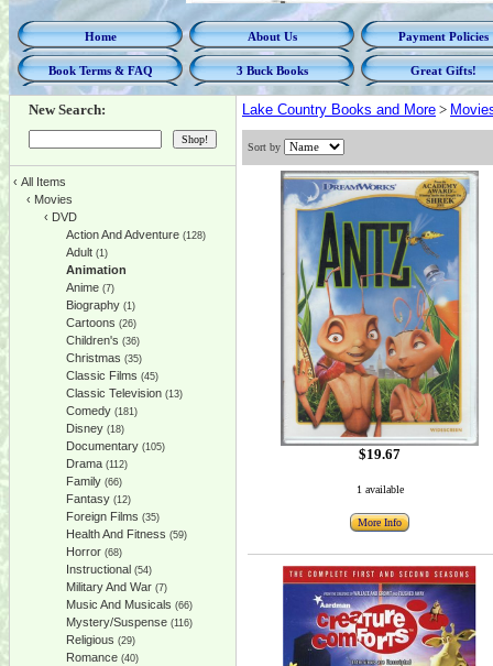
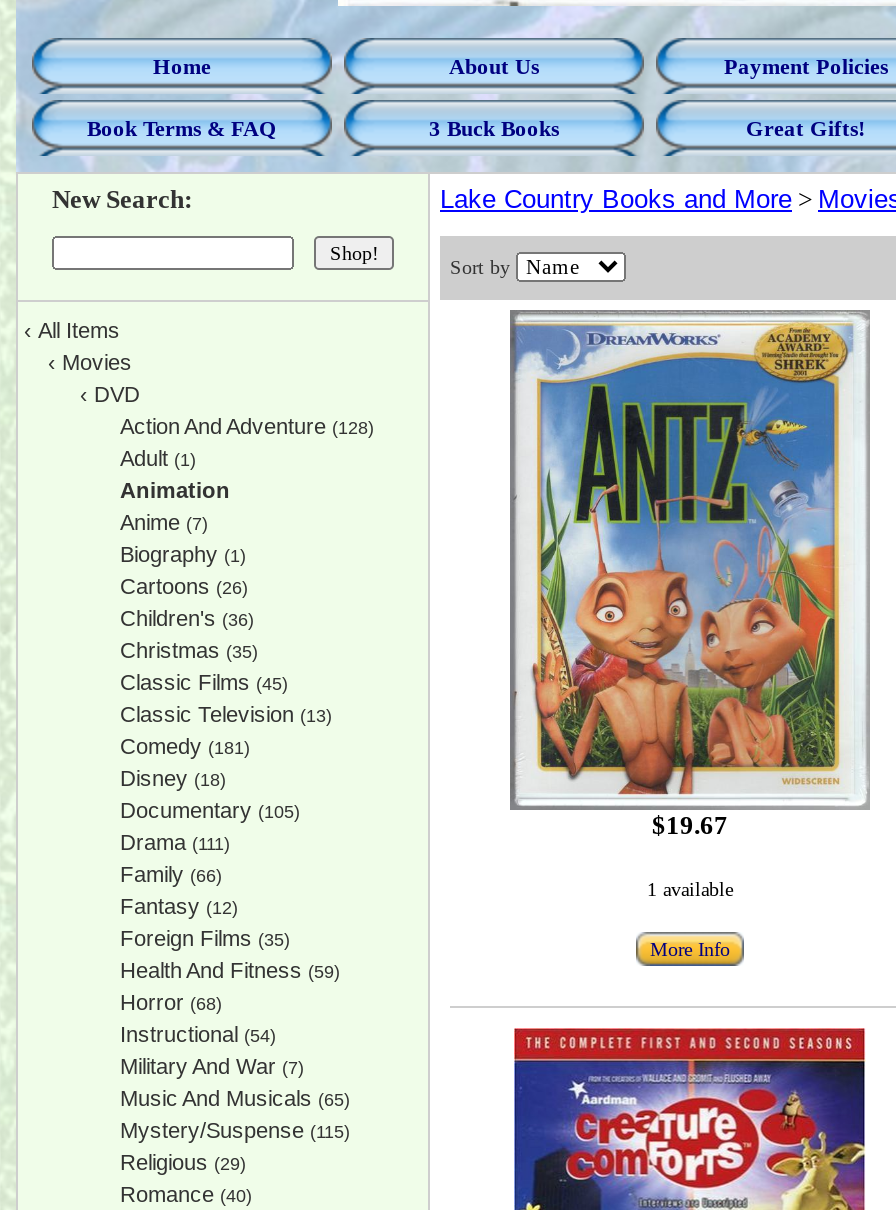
[66,457,128,470] Drama (112) -> [120,830,230,854] Drama (111)
[66,598,193,611] Music And Musicals (66) -> [120,1086,350,1110] Music And Musicals (65)
[66,615,193,629] Mystery/Suspense (116) -> [120,1118,350,1142] Mystery/Suspense (115)

